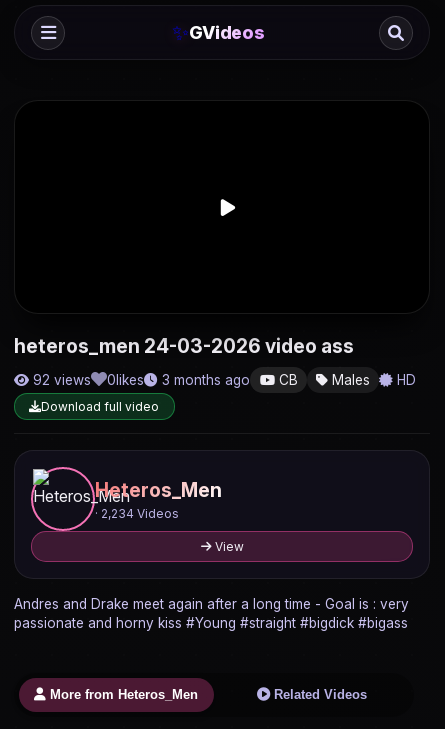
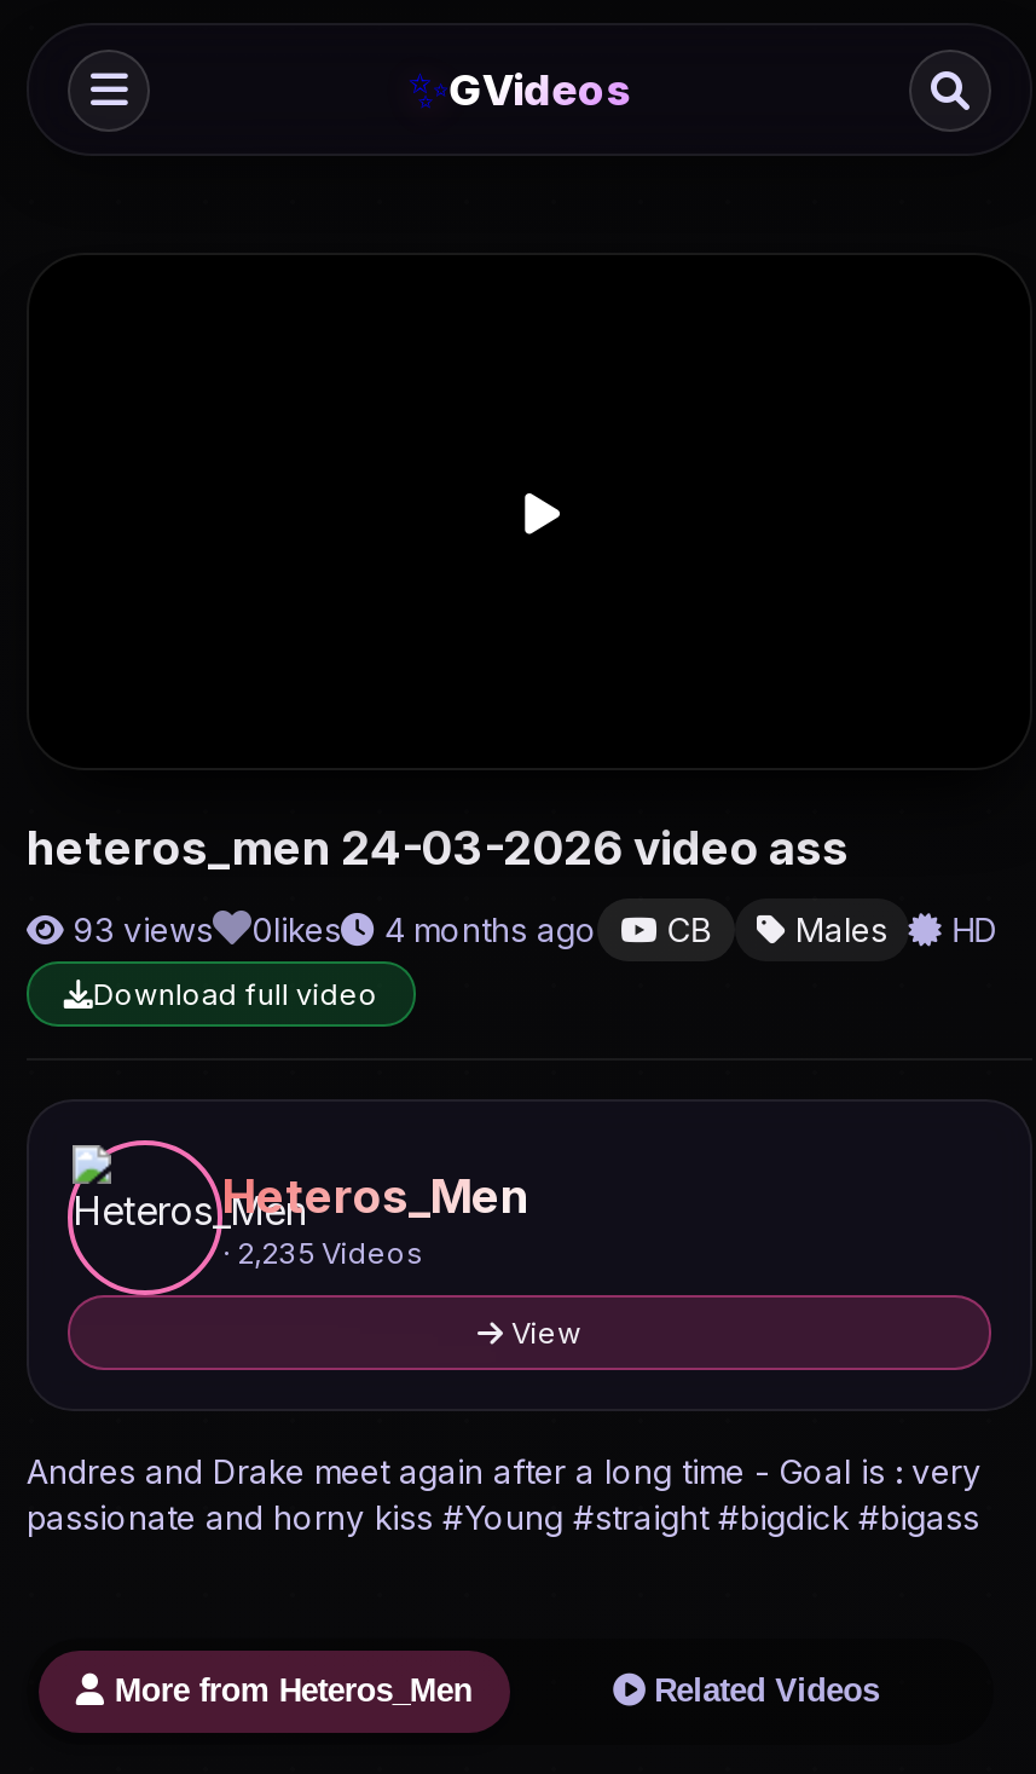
[29,372,91,388] 92 views -> [63,910,213,948] 93 views
[158,372,250,388] 3 months ago -> [375,910,597,948] 4 months ago
[95,506,179,521] · 2,234 Videos -> [222,1234,423,1270] · 2,235 Videos

